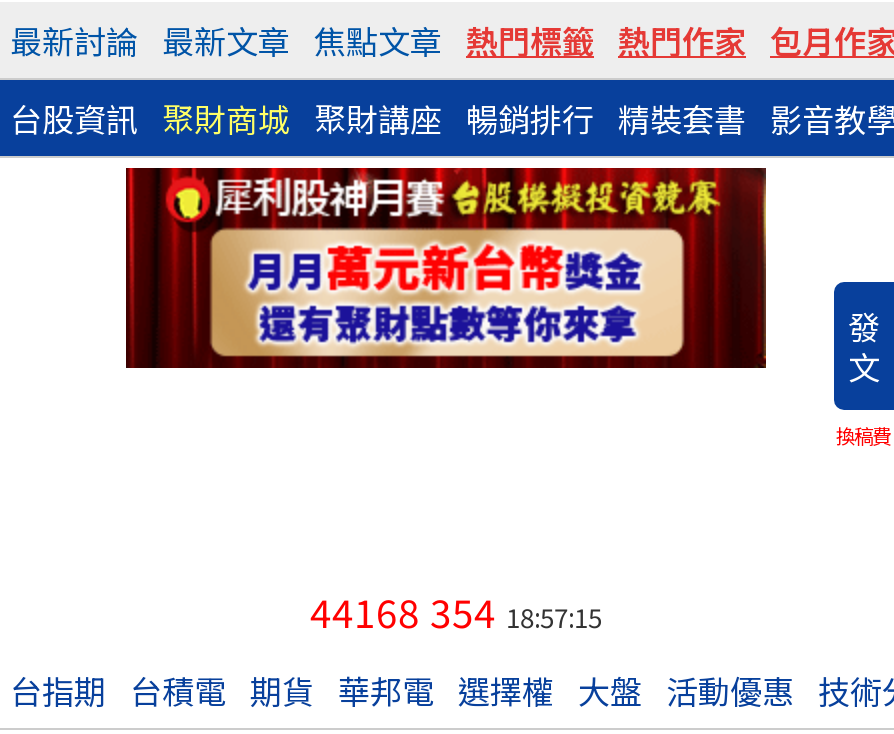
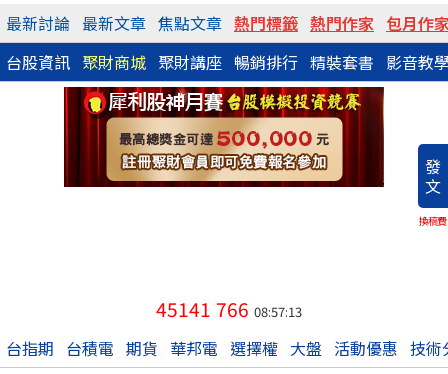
[238,240,654,346] [image] -> [119,124,330,175] [image]
[310,584,602,640] 44168 354 18:57:15 -> [156,295,302,323] 45141 766 08:57:13

